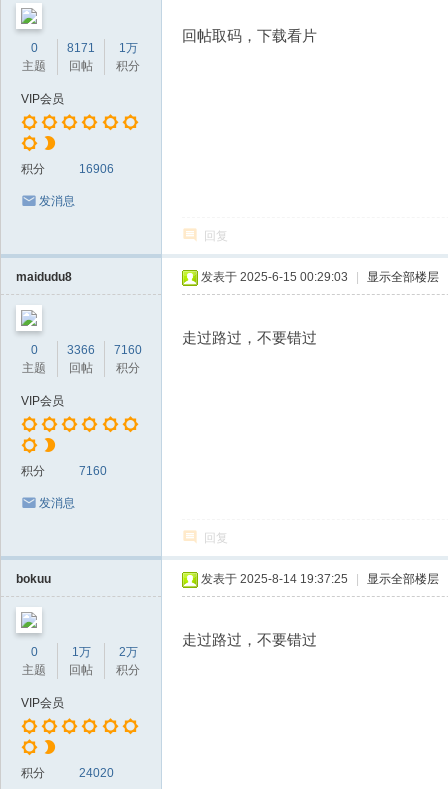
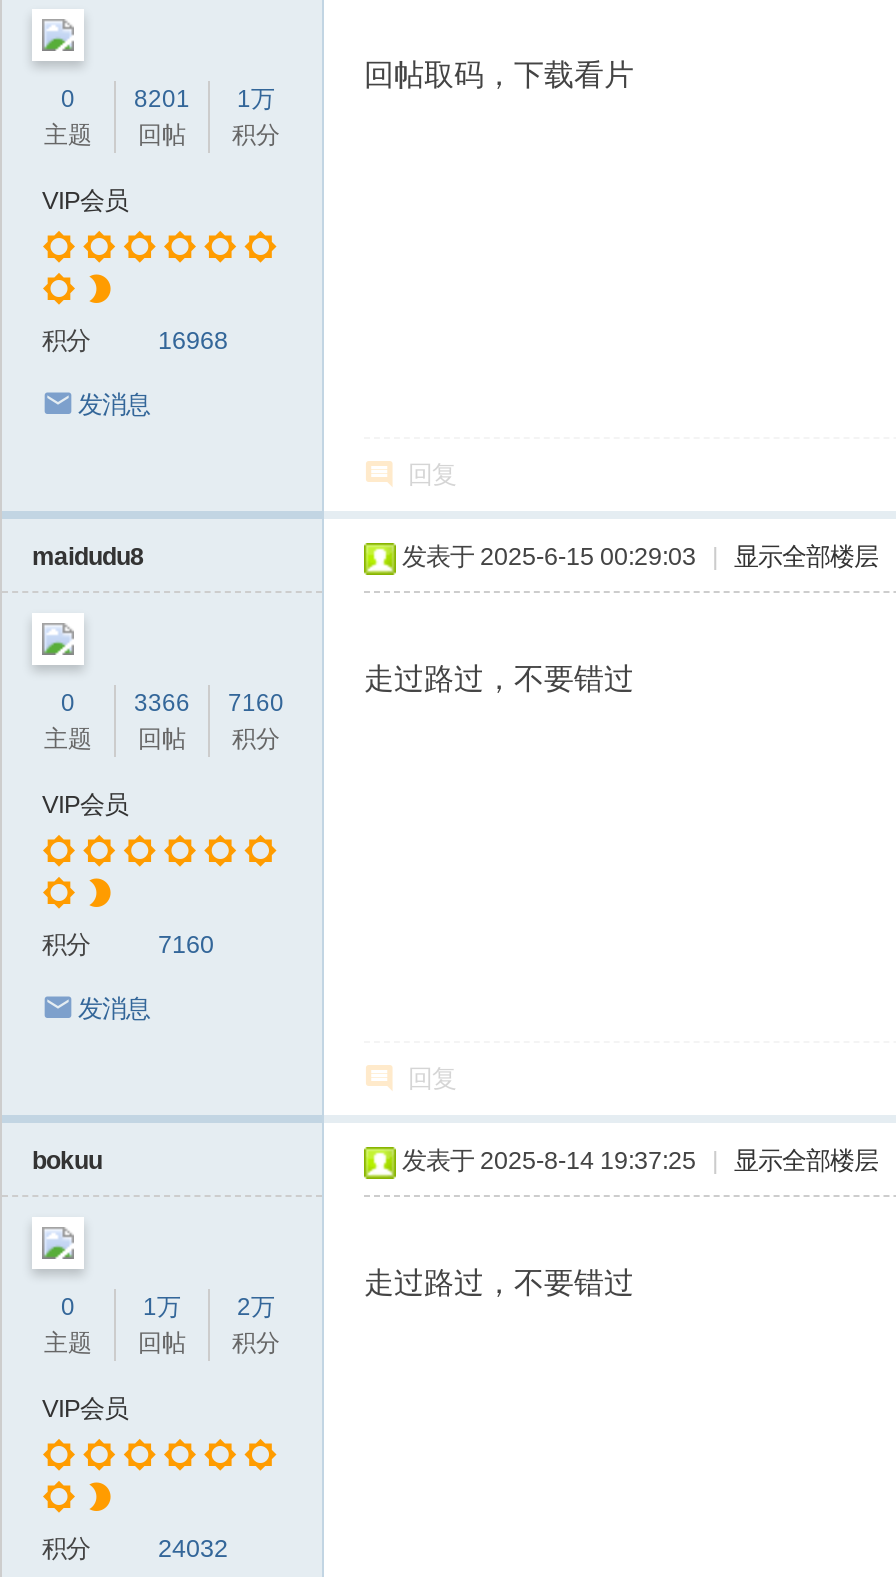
[67,41,137,55] 8171 1万 -> [134,85,275,113] 8201 1万
[79,162,114,176] 16906 -> [158,327,228,355] 16968
[79,766,114,780] 24020 -> [158,1535,228,1563] 24032

